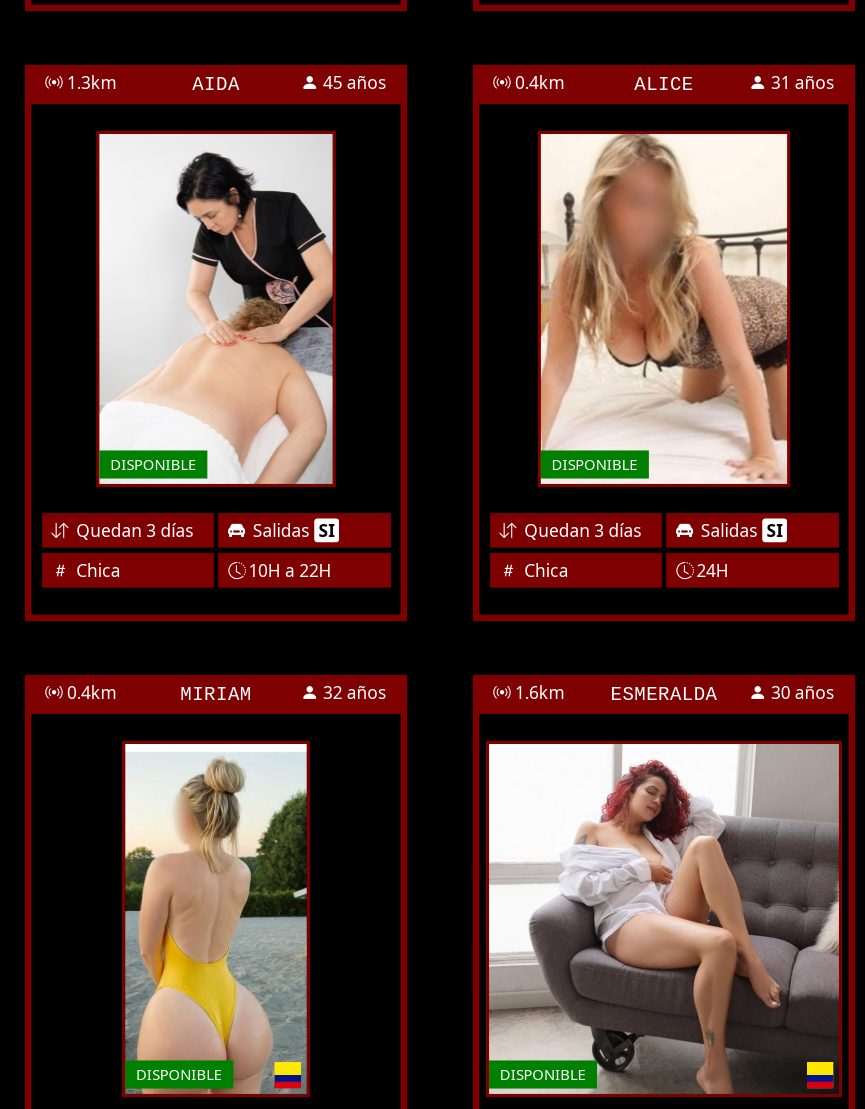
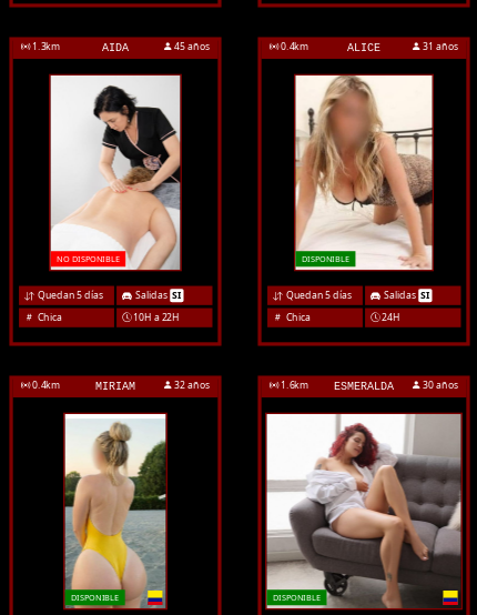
[110,453,197,474] DISPONIBLE -> [57,253,120,264] NO DISPONIBLE
[72,518,194,542] Quedan 3 días -> [35,289,103,302] Quedan 5 días
[520,518,642,542] Quedan 3 días -> [284,289,352,302] Quedan 5 días

